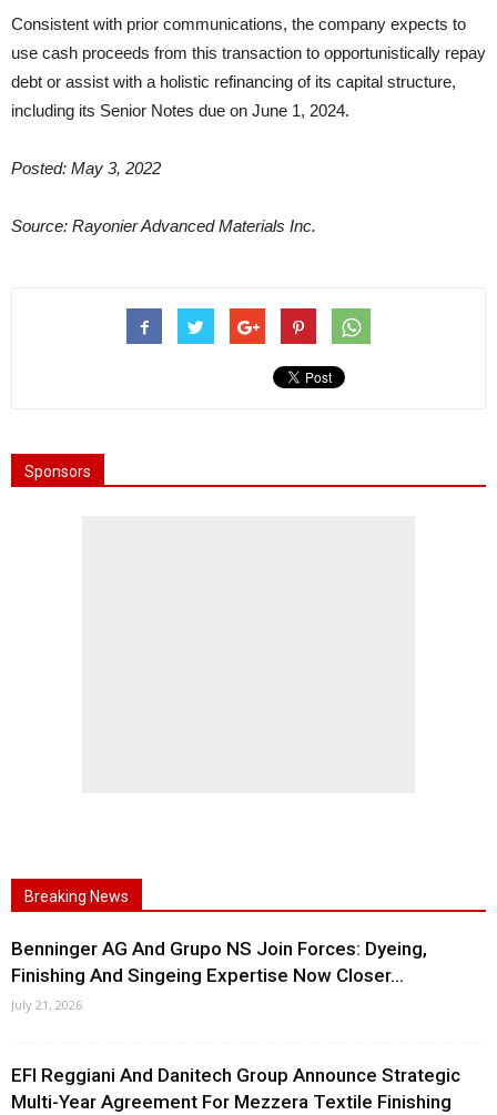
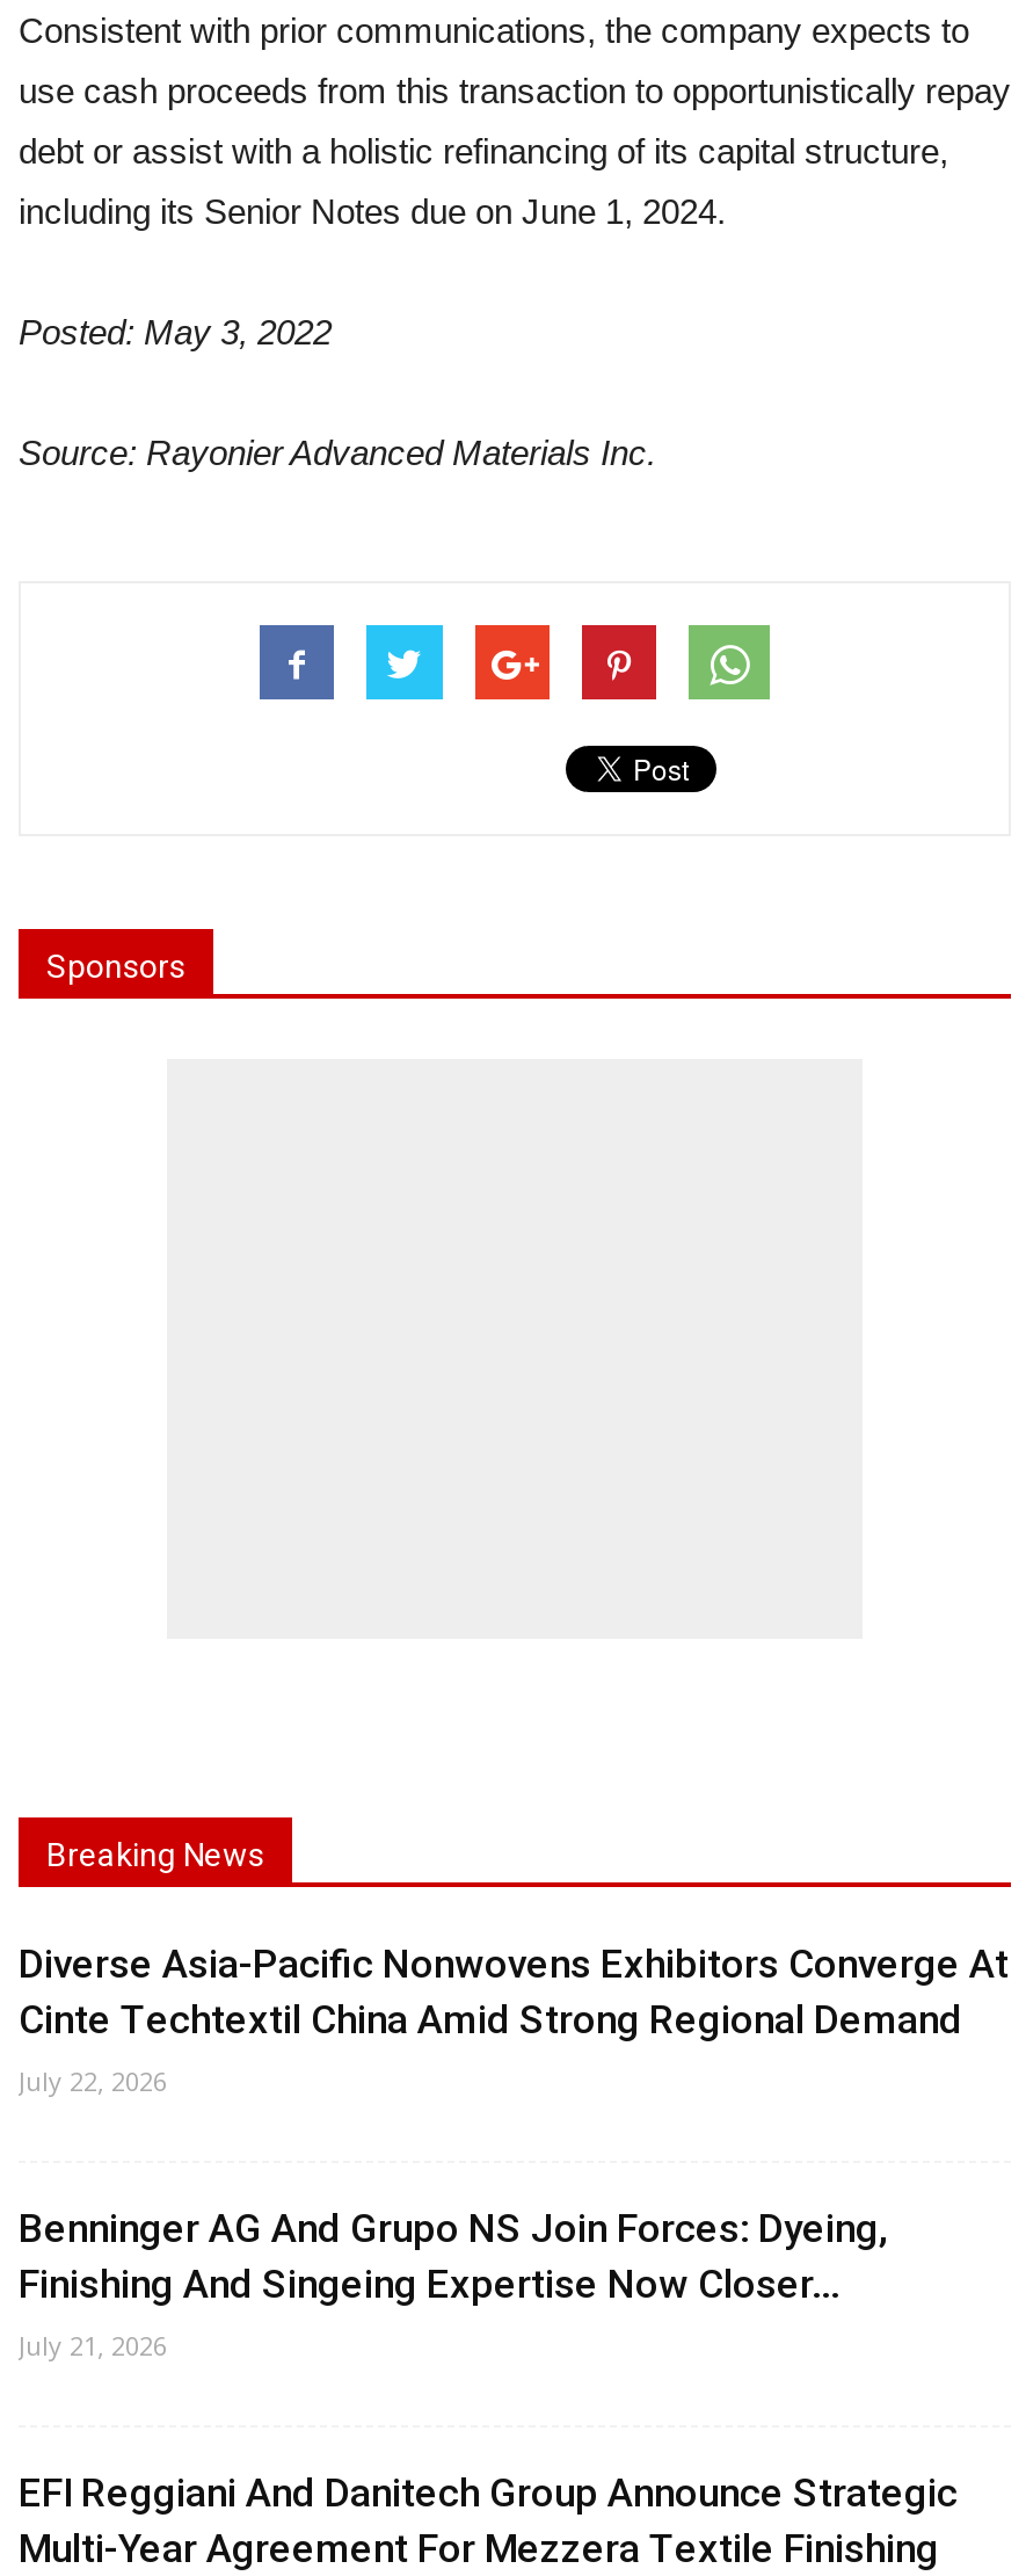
none -> [19,1940,1009,2098] Diverse Asia-Pacific Nonwovens Exhibitors Converge At | Cinte Techtextil China Amid Strong Regional Demand | July 22, 2026

